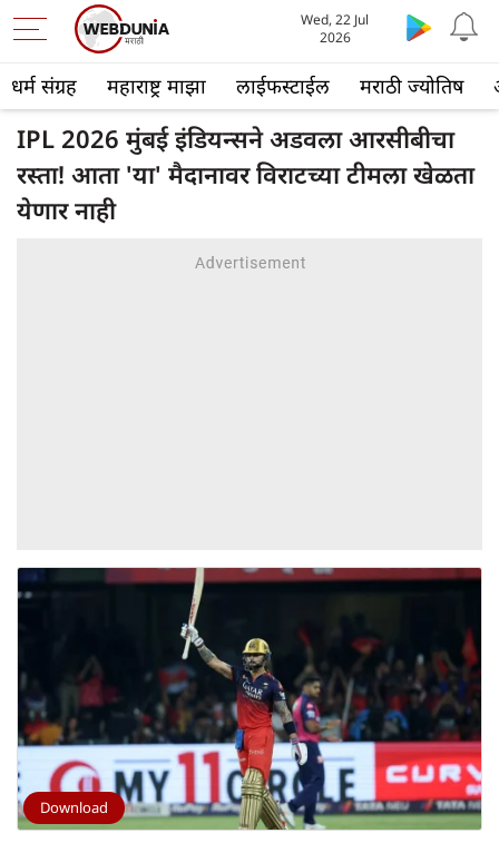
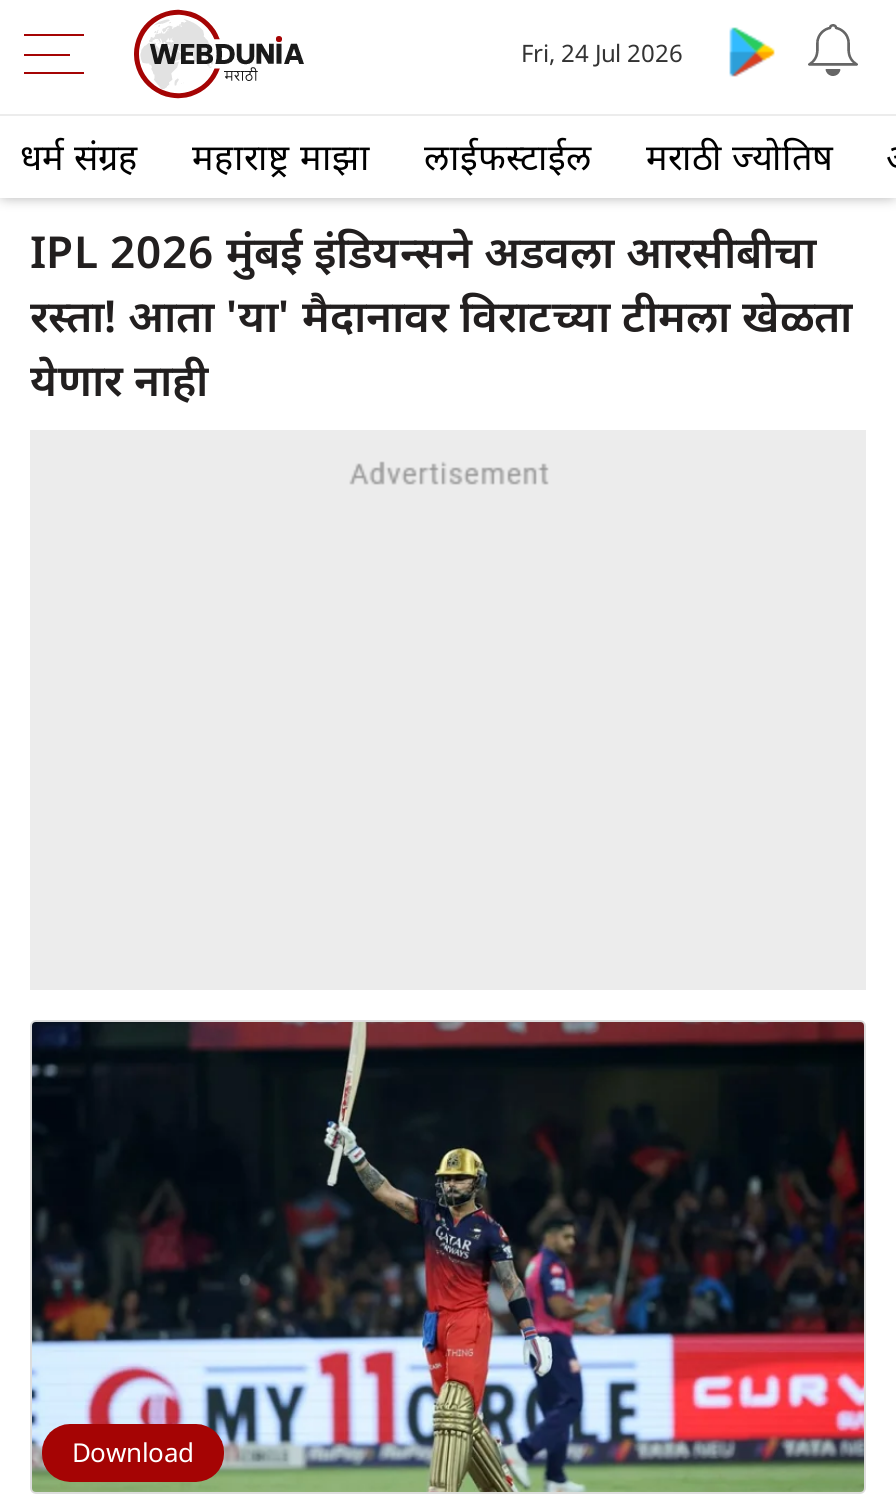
[301,10,369,47] Wed, 22 Jul | 2026 -> [521,36,683,70] Fri, 24 Jul 2026

